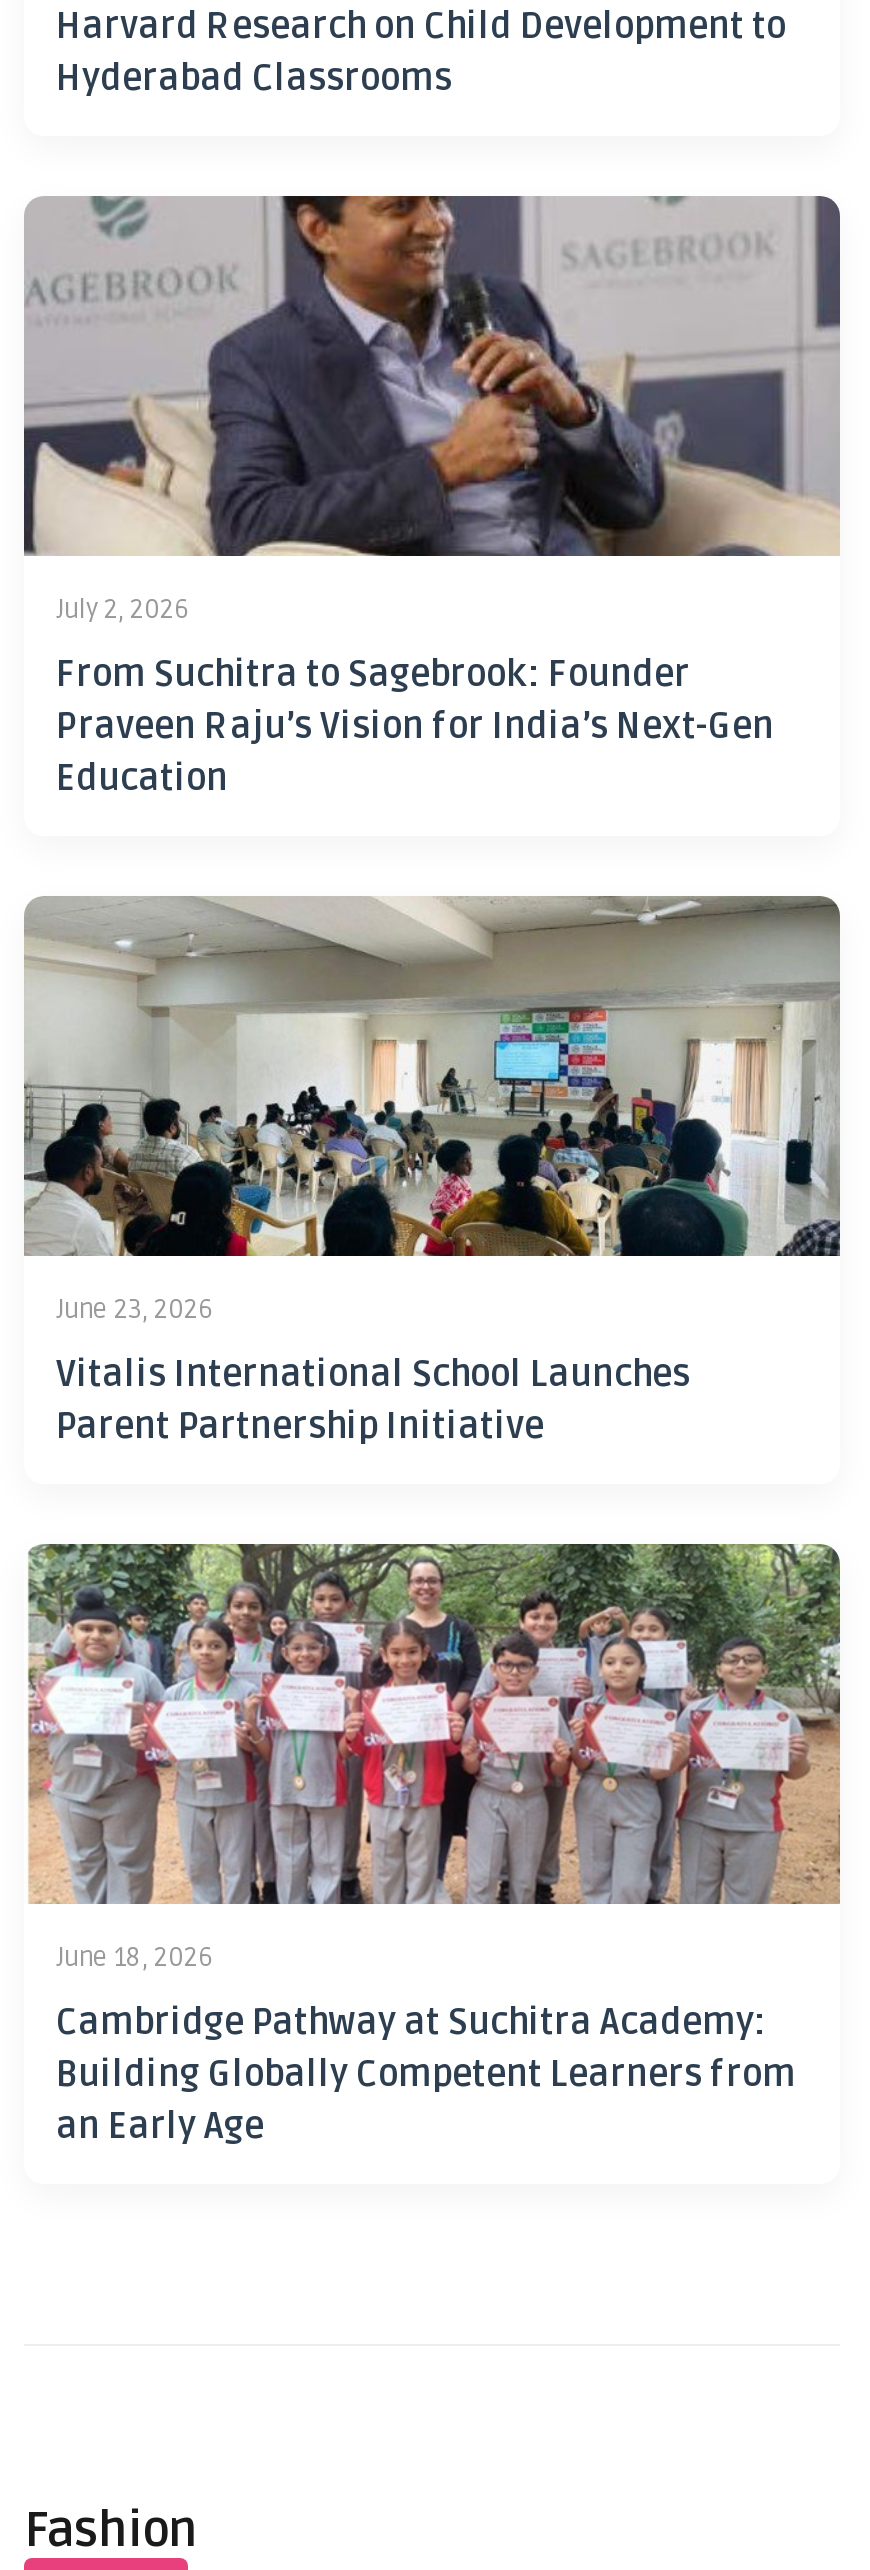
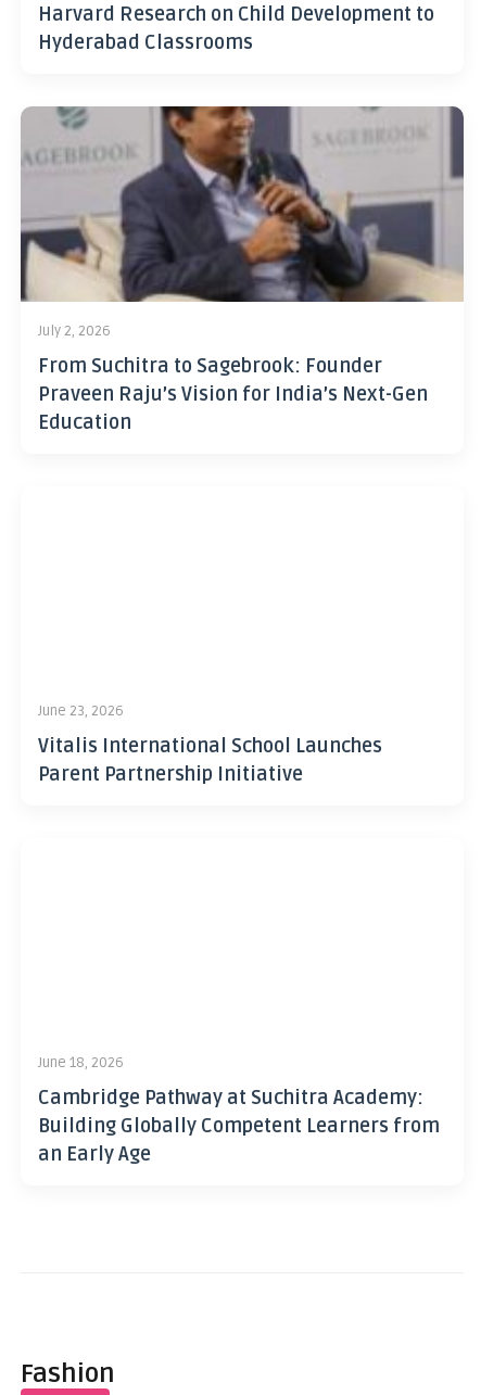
[22,894,842,1258] [image] -> none
[26,1542,842,1906] [image] -> none

